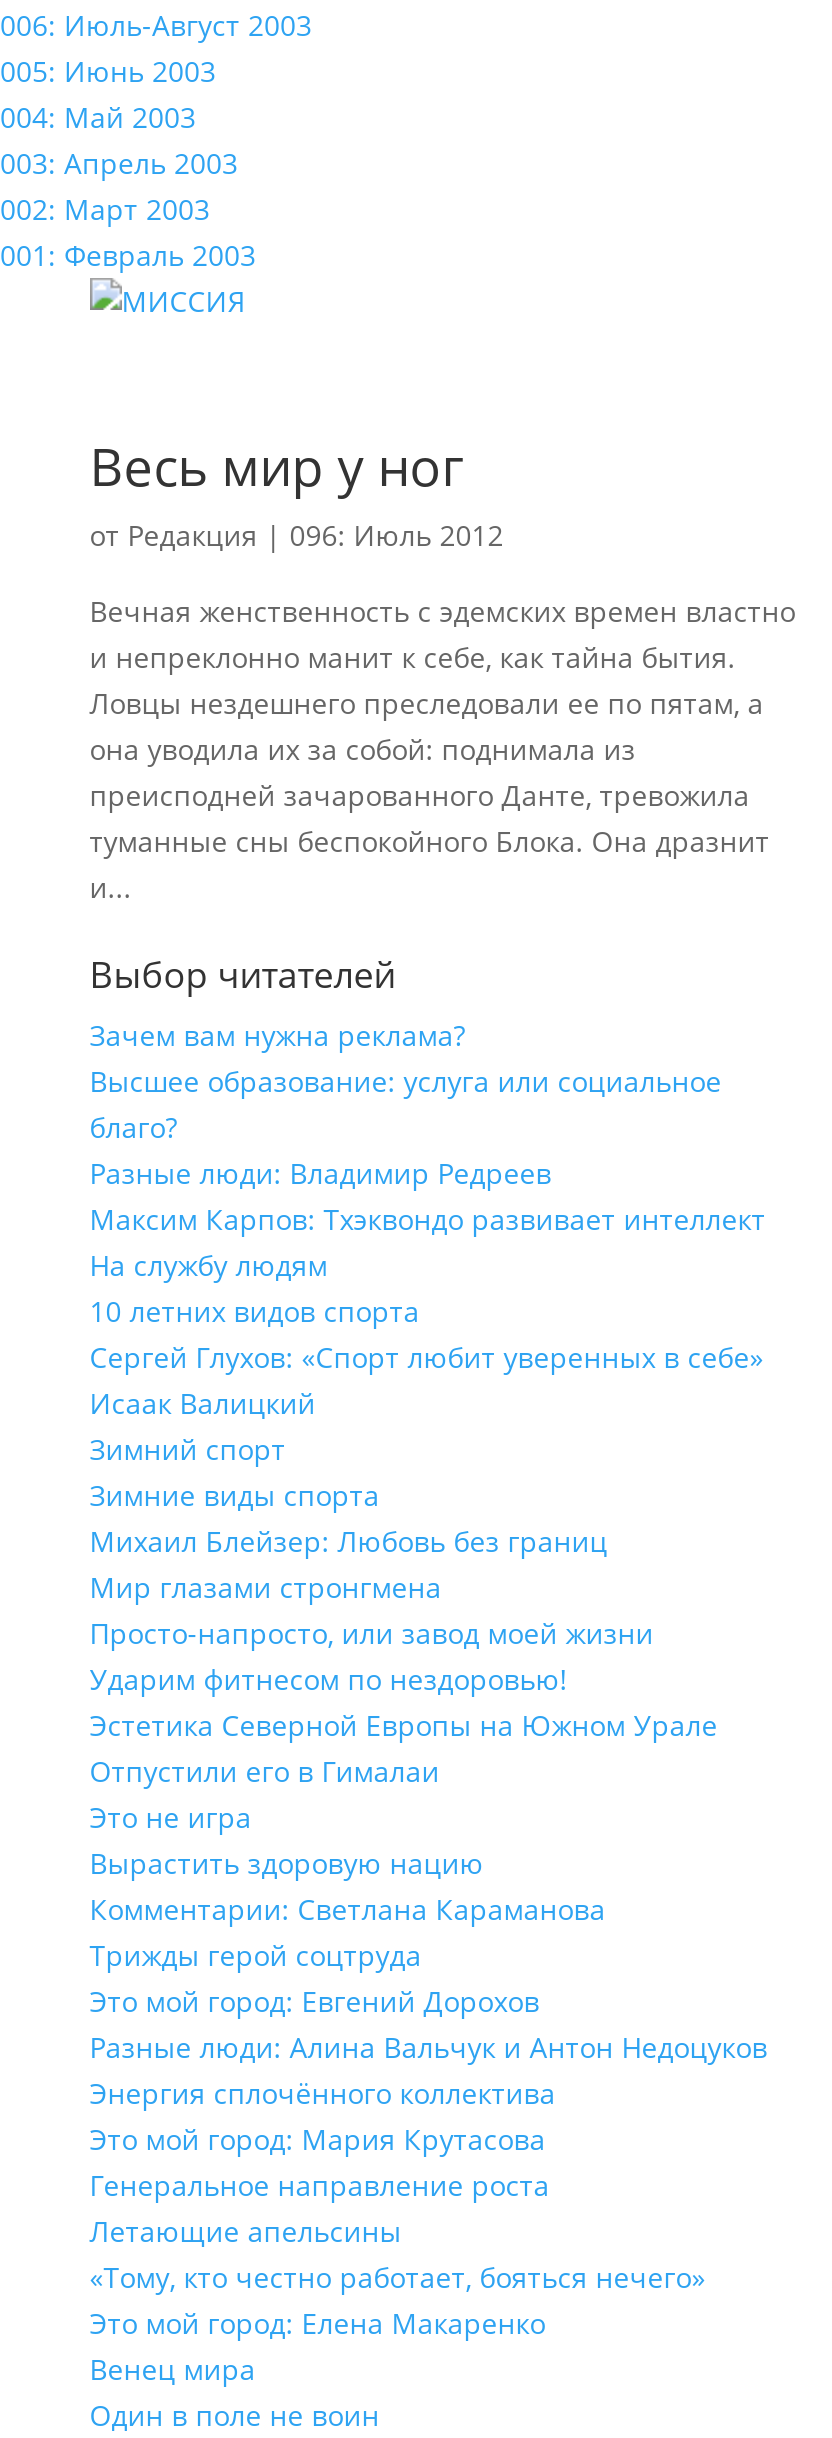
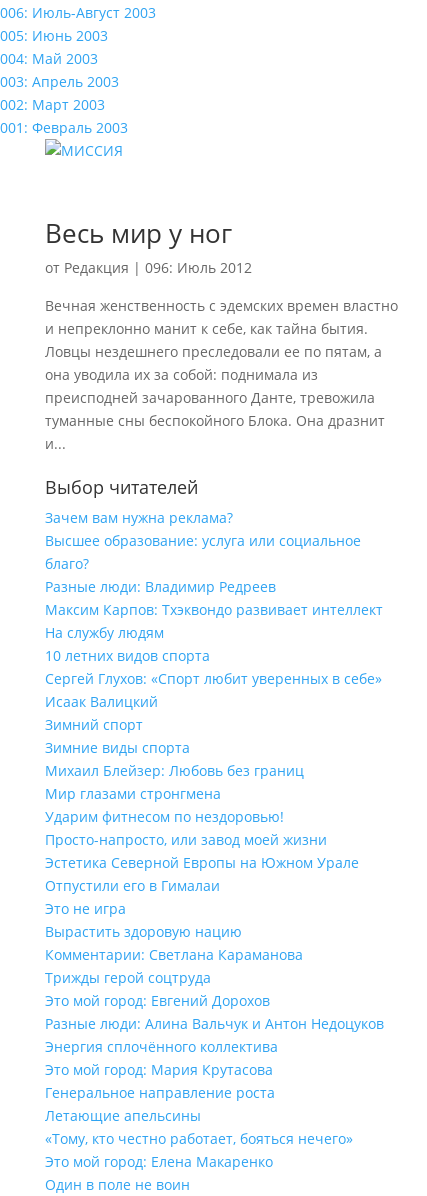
moved [90,1614,654,1652] -> [45,830,327,849]: Просто-напросто, или завод моей жизни
[90,2350,256,2388] Венец мира -> none

